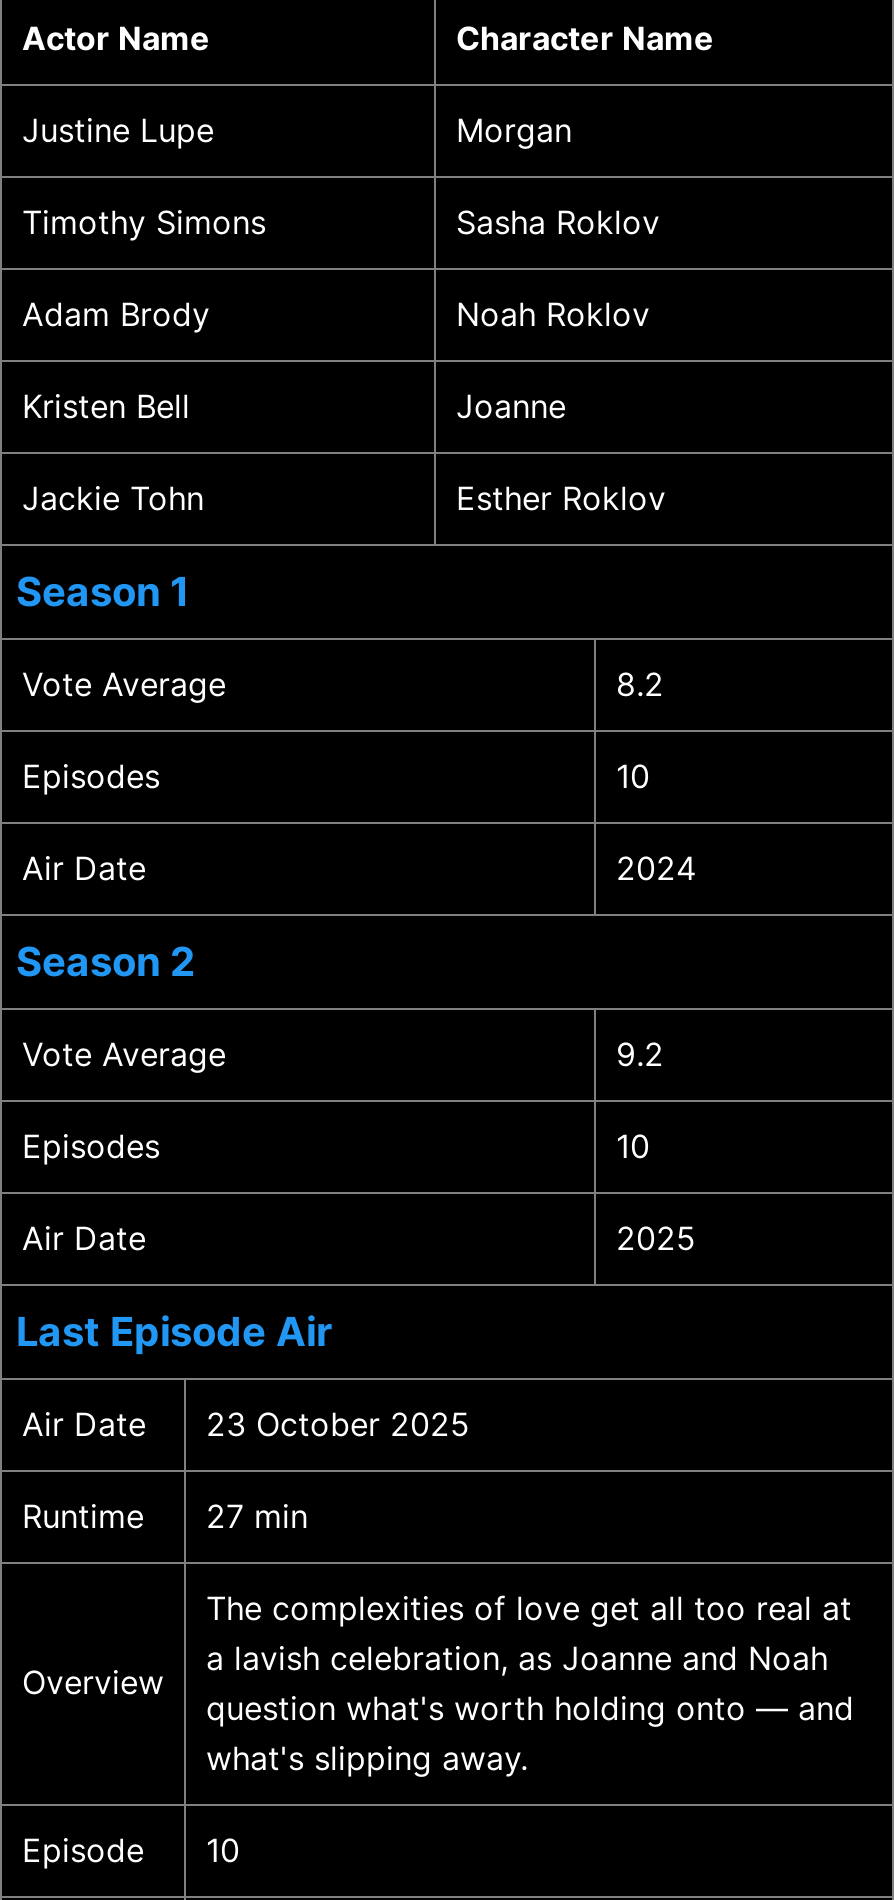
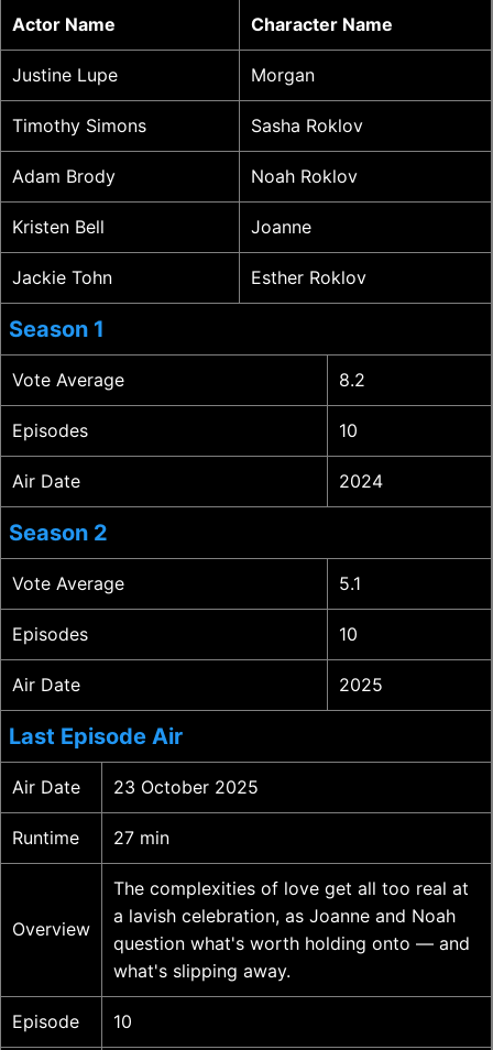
[616,1035,664,1075] 9.2 -> [339,573,361,595] 5.1

